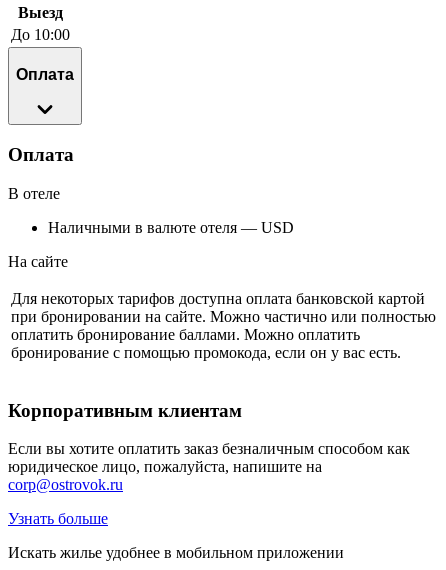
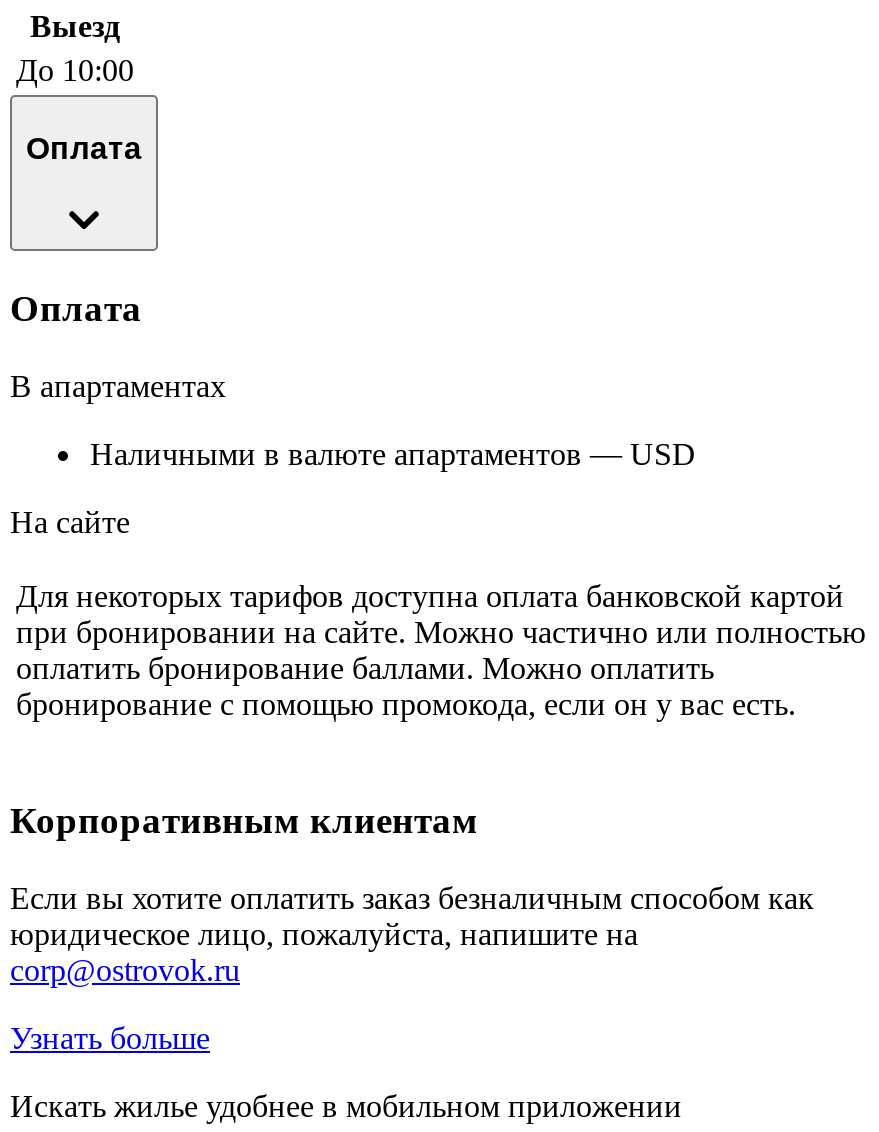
[8,185,60,202] В отеле -> [10,370,226,404] В апартаментах
[48,219,294,236] Наличными в валюте отеля — USD -> [90,438,696,472] Наличными в валюте апартаментов — USD

